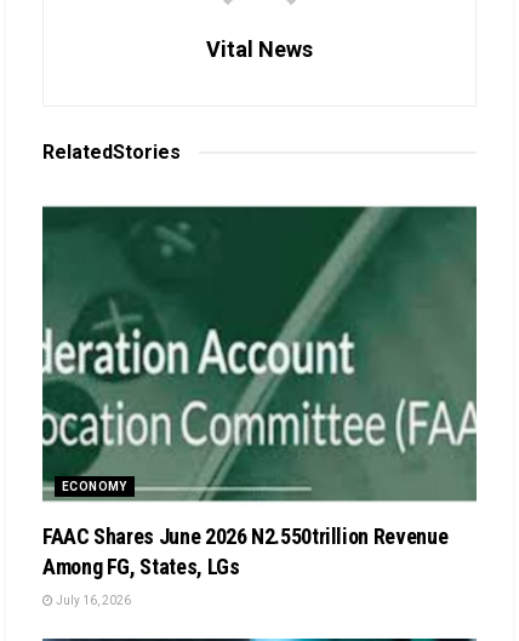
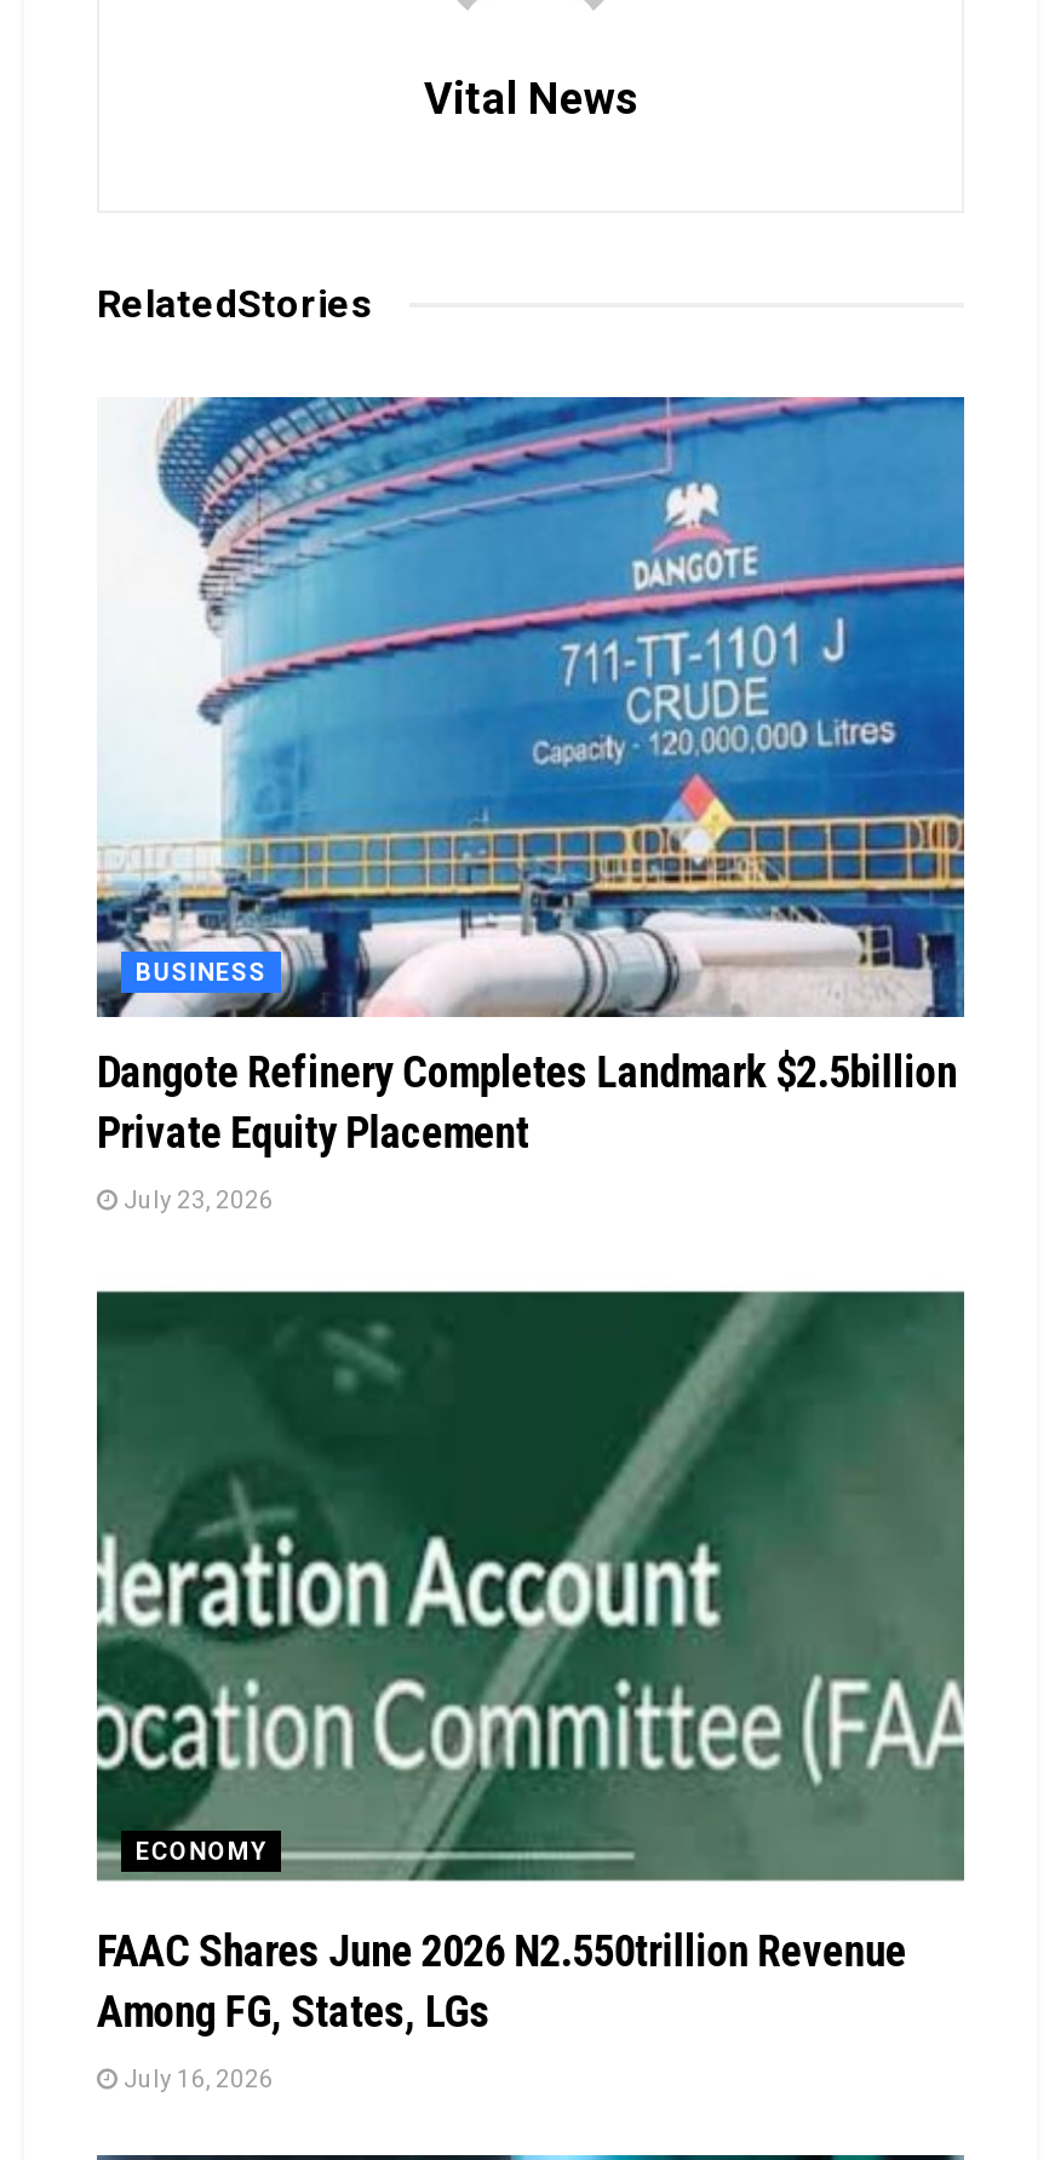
none -> [94,395,967,1214] [image] | BUSINESS | Dangote Refinery Completes Landmark $2.5billion | Private Equity Placement | July 23, 2026

